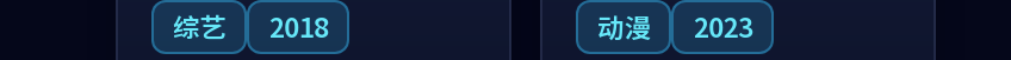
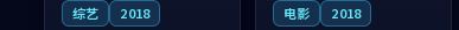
[597,8,753,45] 动漫 | 2023 -> [283,4,361,22] 电影 | 2018

